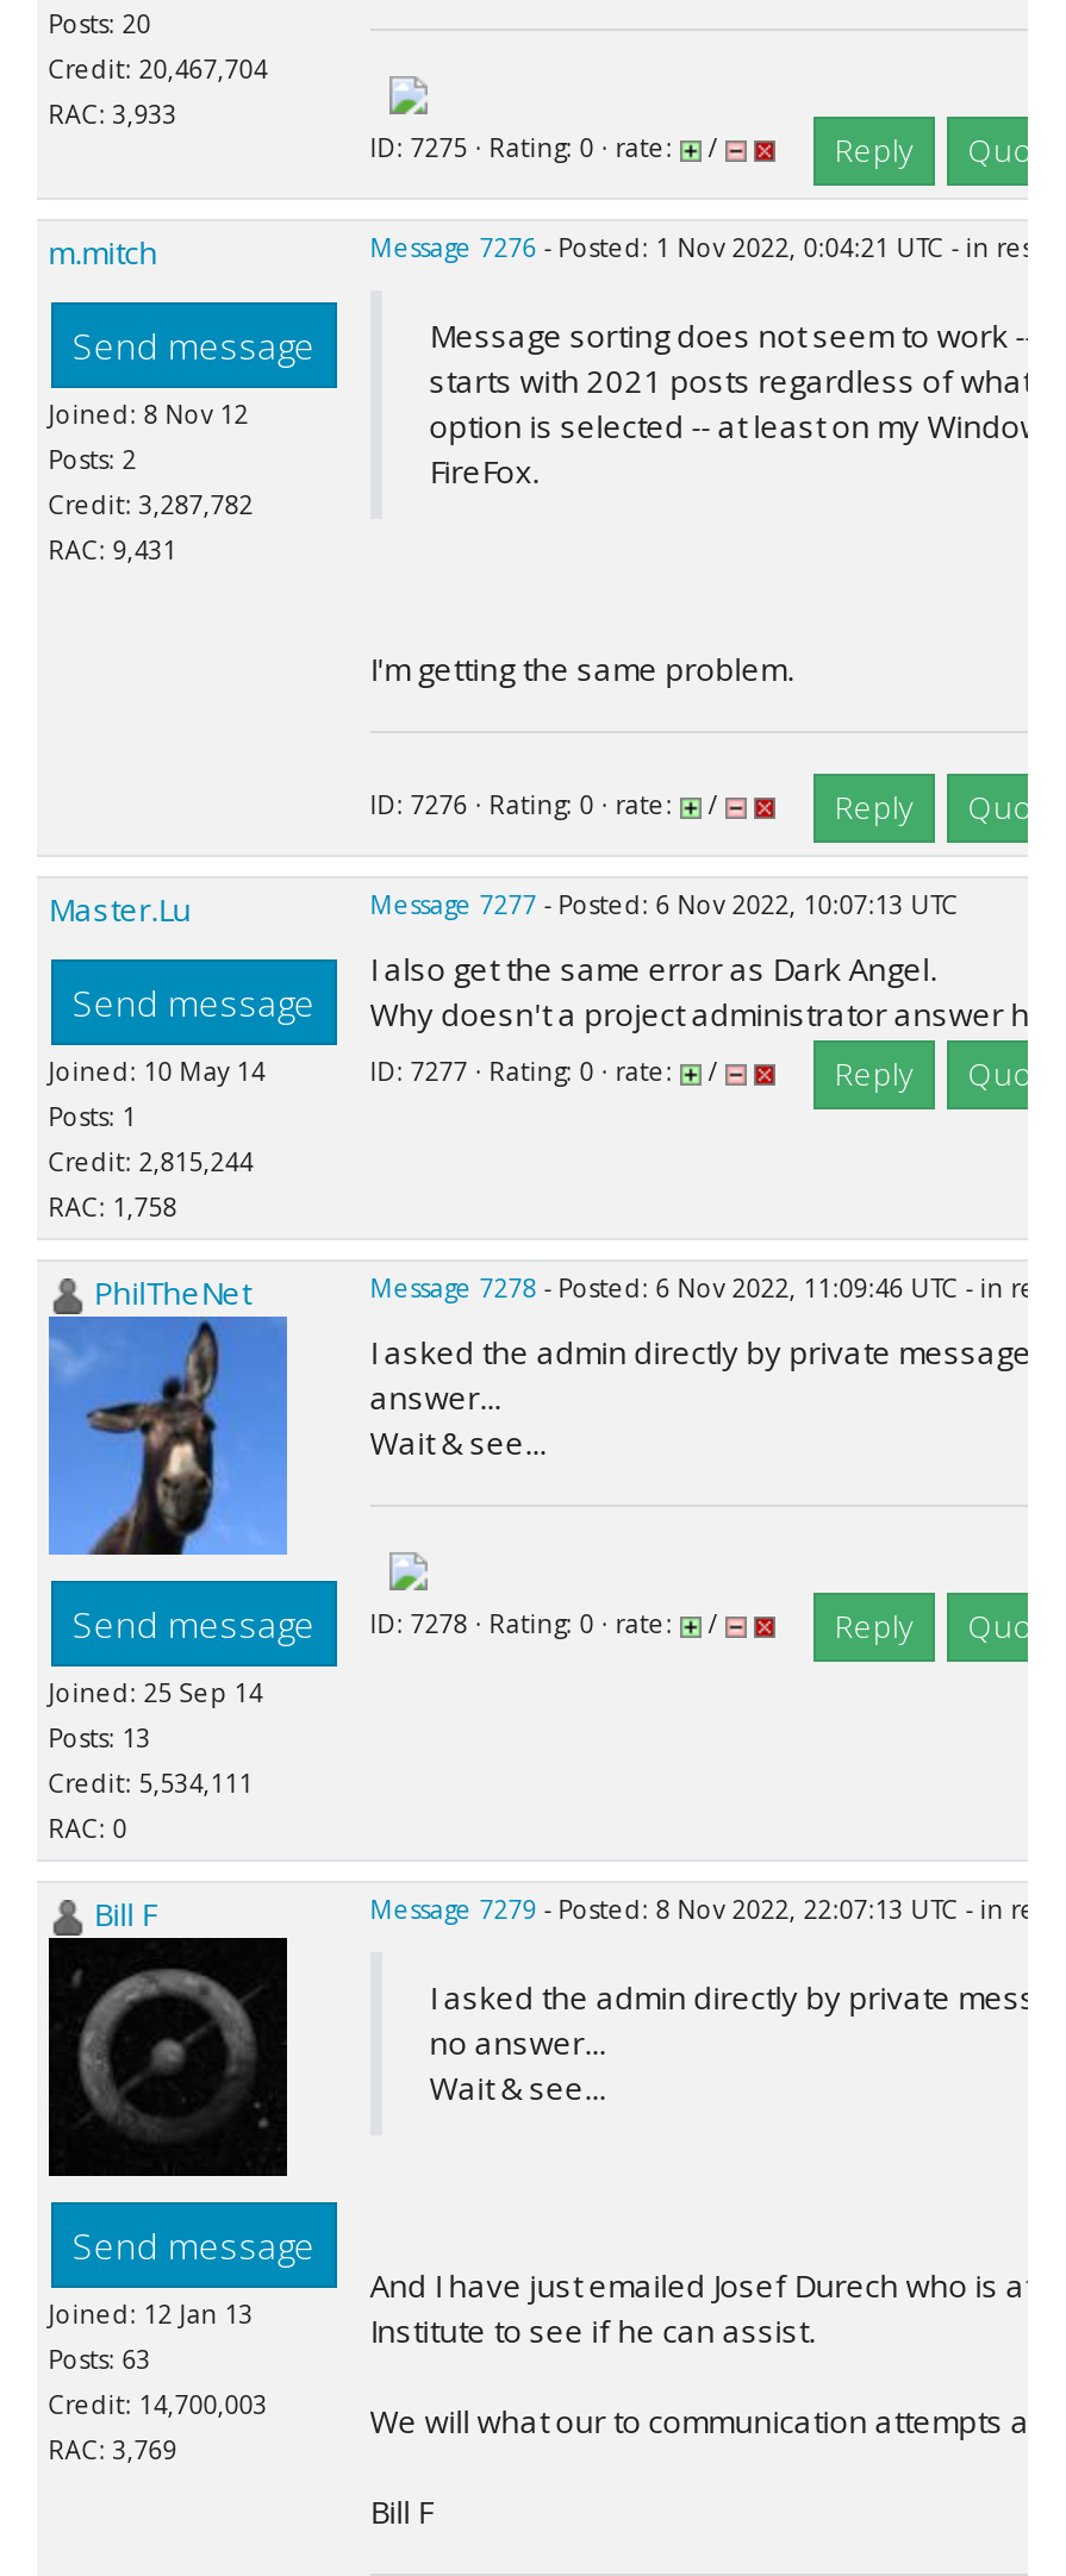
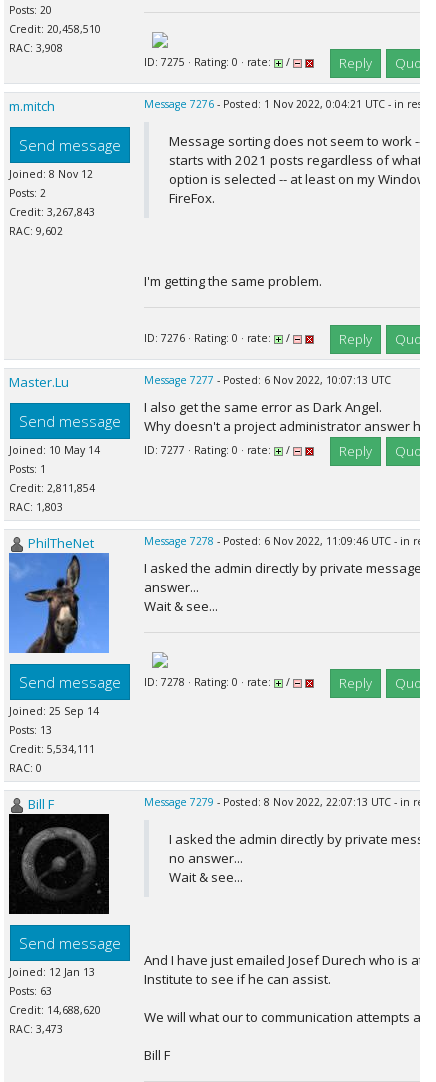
[48,53,268,86] Credit: 20,467,704 -> [9,22,101,36] Credit: 20,458,510
[48,98,177,131] RAC: 3,933 -> [9,41,63,55] RAC: 3,908
[48,489,253,522] Credit: 3,287,782 -> [9,205,95,219] Credit: 3,267,843
[48,534,177,567] RAC: 9,431 -> [9,224,63,238] RAC: 9,602
[48,1146,253,1179] Credit: 2,815,244 -> [9,481,95,495] Credit: 2,811,854
[48,1191,177,1224] RAC: 1,758 -> [9,500,63,514] RAC: 1,803
[48,2388,268,2422] Credit: 14,700,003 -> [9,1003,101,1017] Credit: 14,688,620
[48,2434,177,2467] RAC: 3,769 -> [9,1022,63,1036] RAC: 3,473

